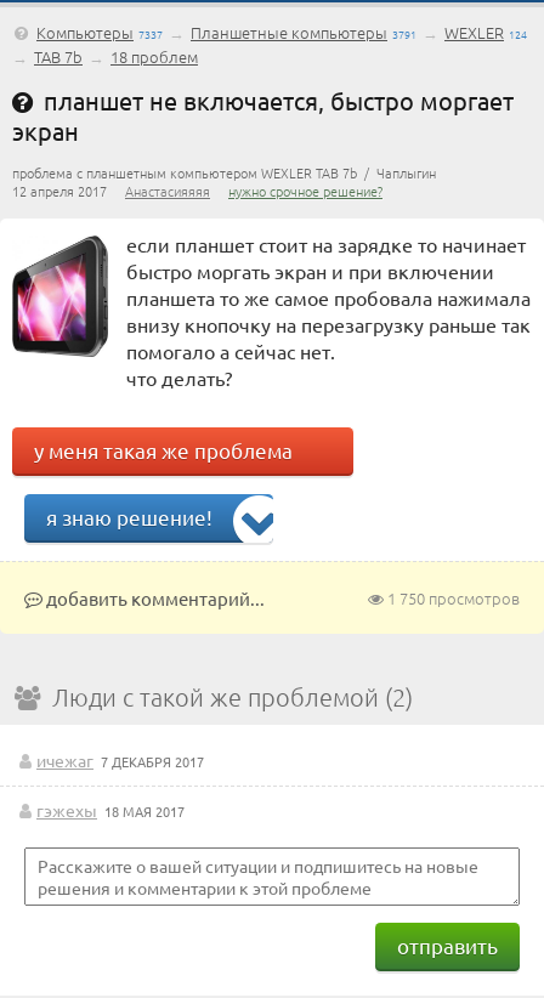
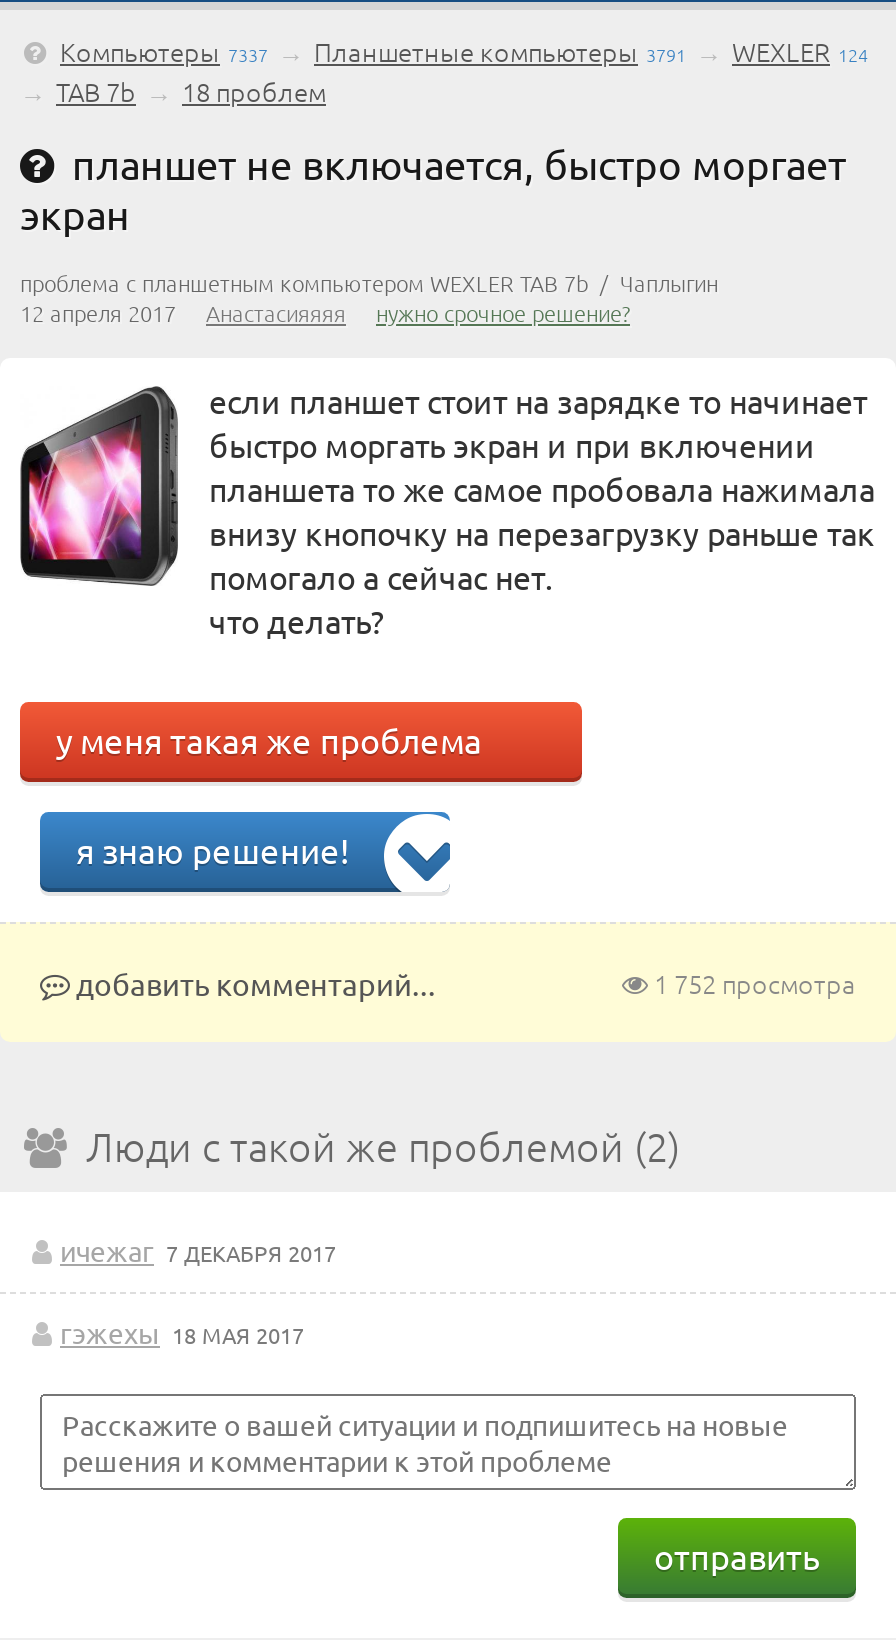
[384,586,520,609] 1 750 просмотров -> [648,964,856,1002] 1 752 просмотра

